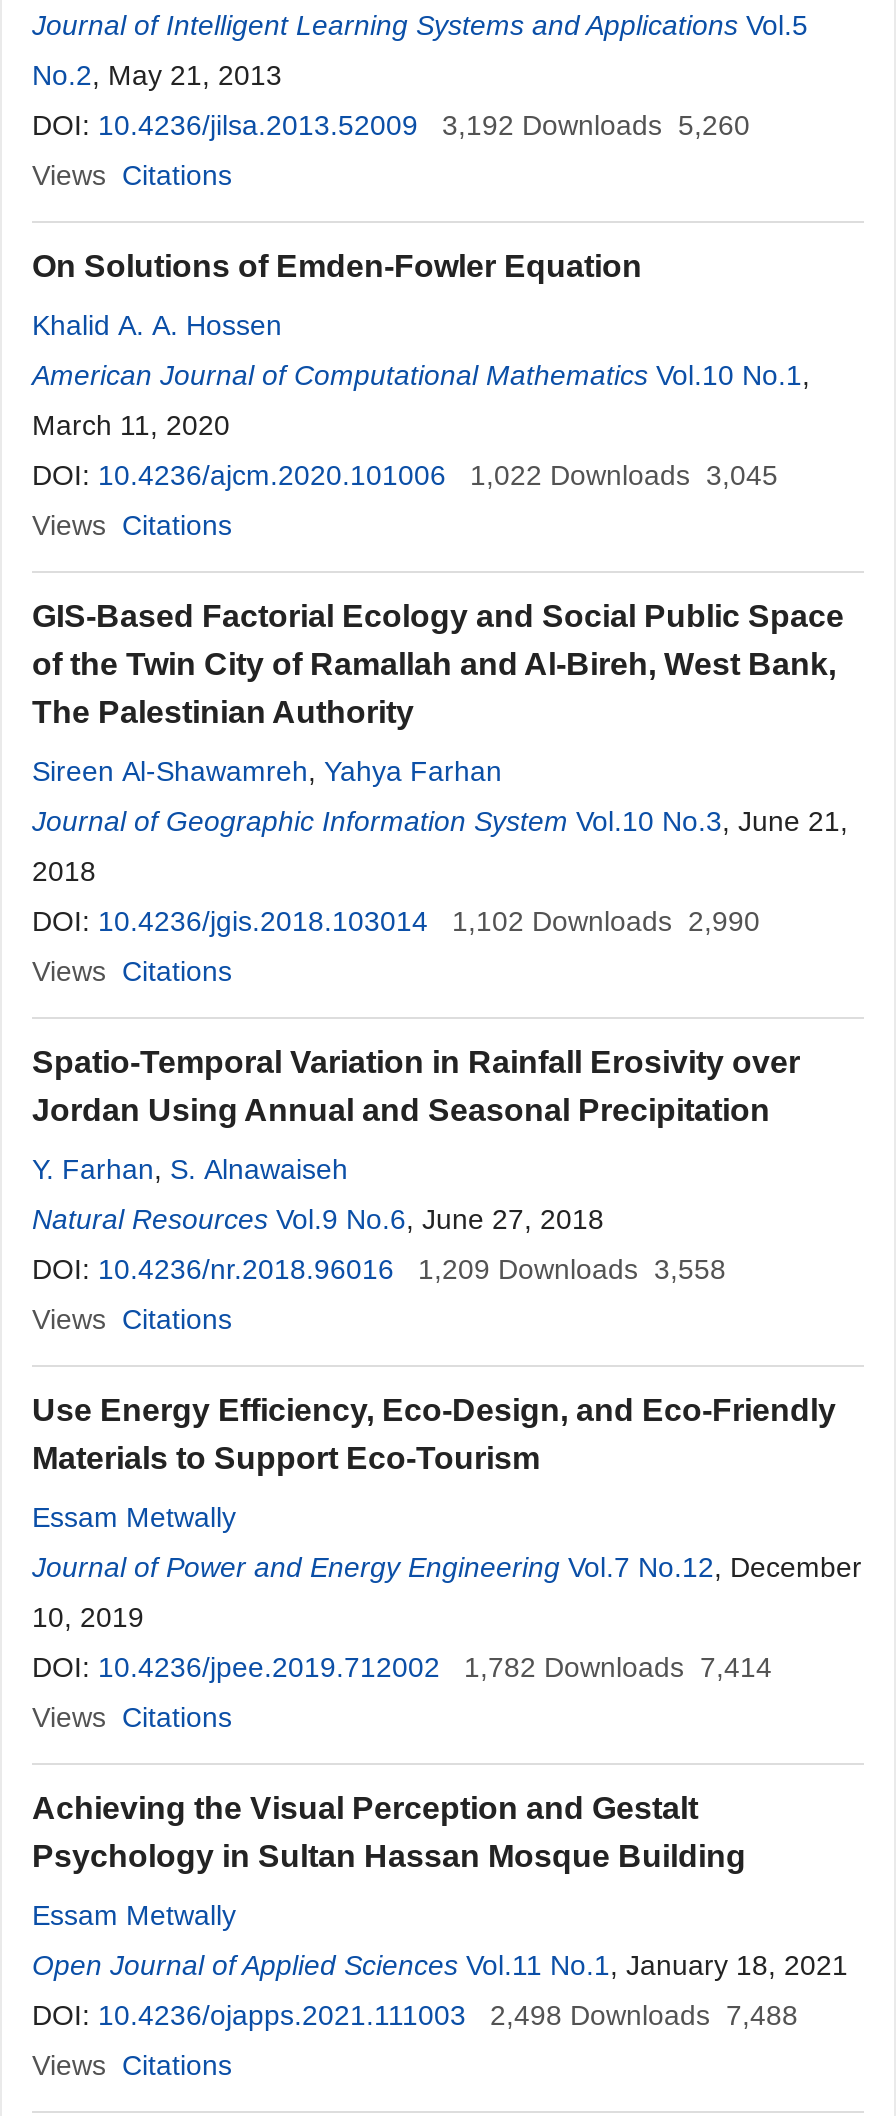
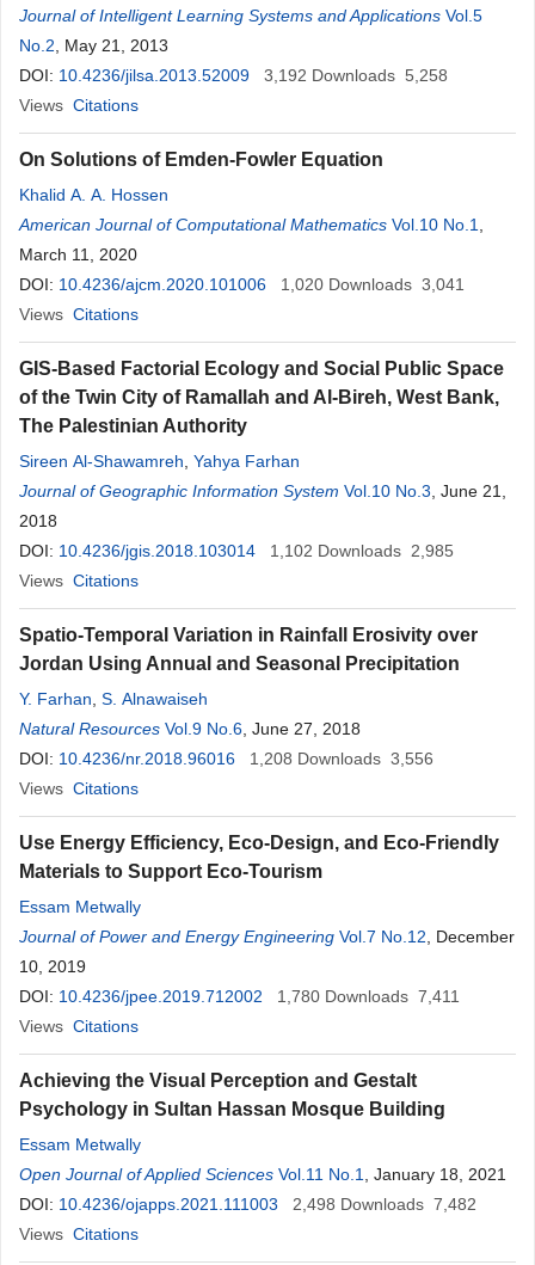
[32,109,750,141] DOI: 10.4236/jilsa.2013.52009 3,192 Downloads 5,260 -> [19,66,448,85] DOI: 10.4236/jilsa.2013.52009 3,192 Downloads 5,258
[32,459,778,491] DOI: 10.4236/ajcm.2020.101006 1,022 Downloads 3,045 -> [19,275,465,294] DOI: 10.4236/ajcm.2020.101006 1,020 Downloads 3,041
[32,905,760,937] DOI: 10.4236/jgis.2018.103014 1,102 Downloads 2,990 -> [19,541,454,560] DOI: 10.4236/jgis.2018.103014 1,102 Downloads 2,985
[32,1253,726,1285] DOI: 10.4236/nr.2018.96016 1,209 Downloads 3,558 -> [19,749,433,768] DOI: 10.4236/nr.2018.96016 1,208 Downloads 3,556
[32,1651,772,1683] DOI: 10.4236/jpee.2019.712002 1,782 Downloads 7,414 -> [19,987,460,1006] DOI: 10.4236/jpee.2019.712002 1,780 Downloads 7,411
[32,1999,798,2031] DOI: 10.4236/ojapps.2021.111003 2,498 Downloads 7,488 -> [19,1195,476,1214] DOI: 10.4236/ojapps.2021.111003 2,498 Downloads 7,482

